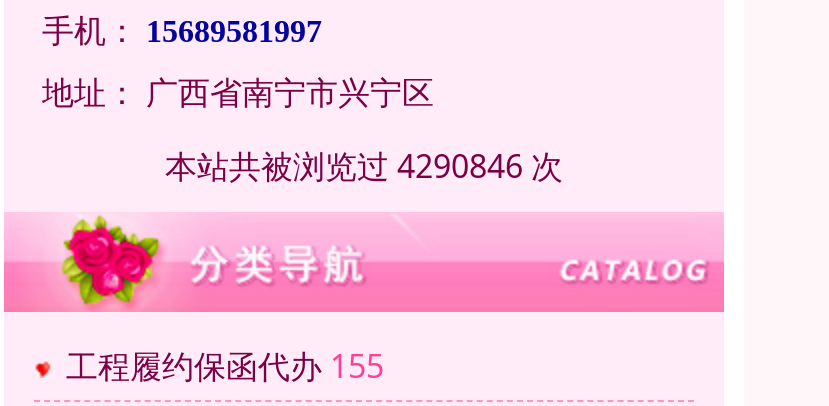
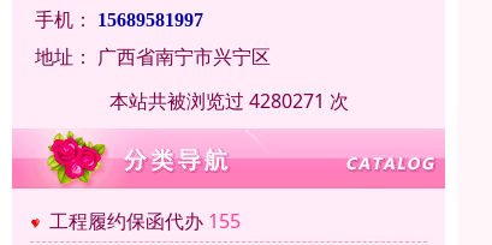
[165,144,563,188] 本站共被浏览过 4290846 次 -> [109,88,348,114] 本站共被浏览过 4280271 次

